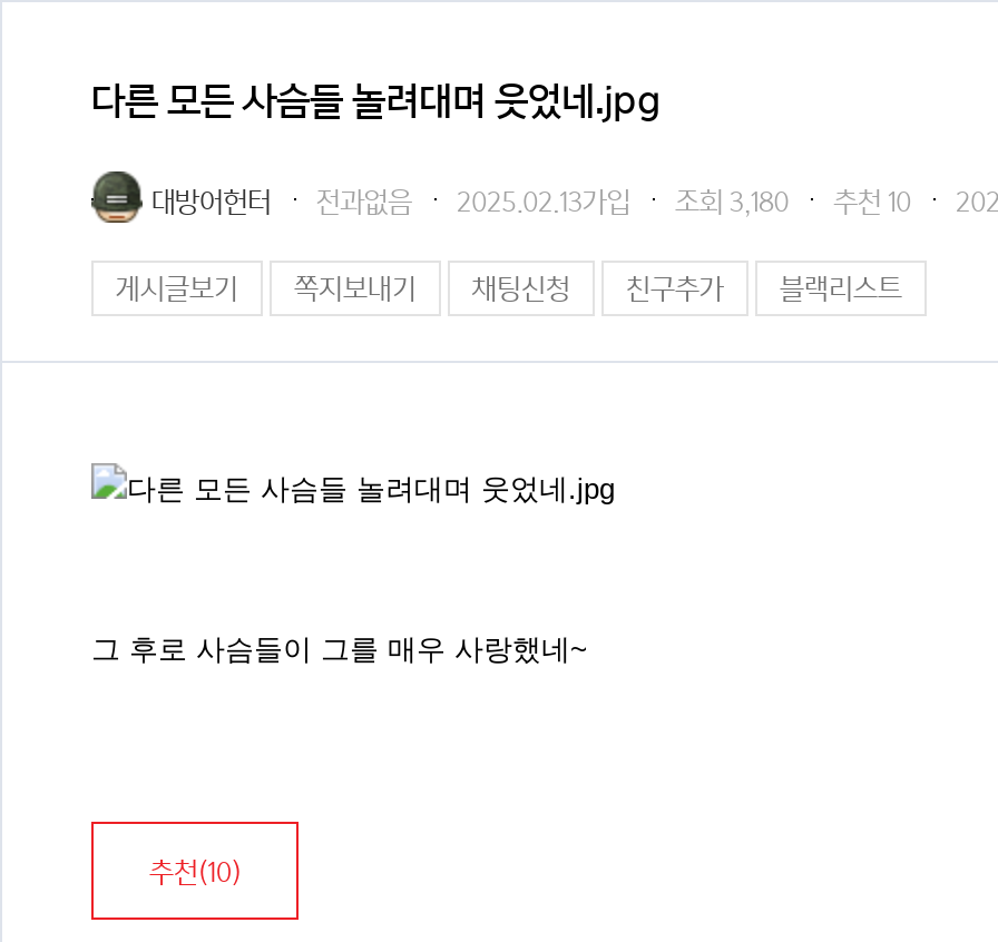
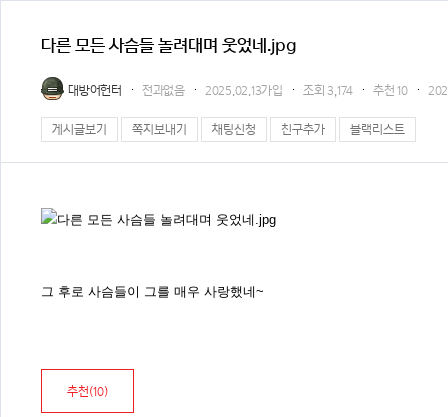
[675,185,789,218] 조회 3,180 -> [303,83,353,98] 조회 3,174

